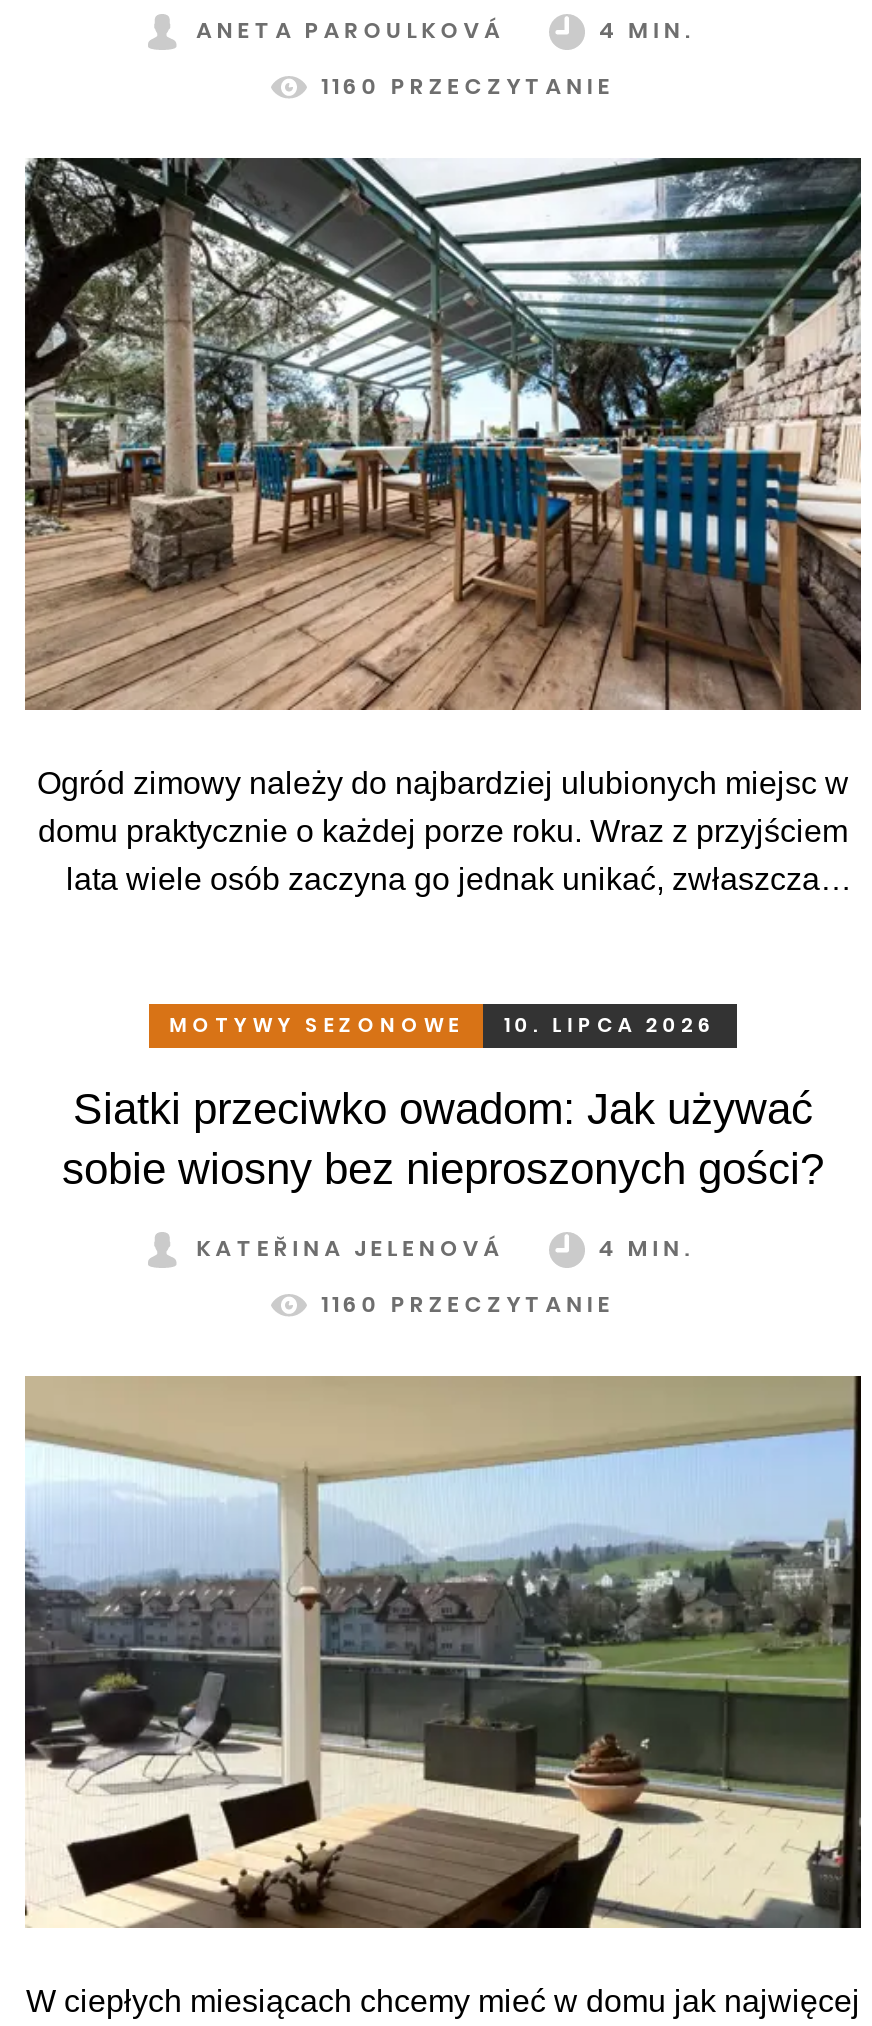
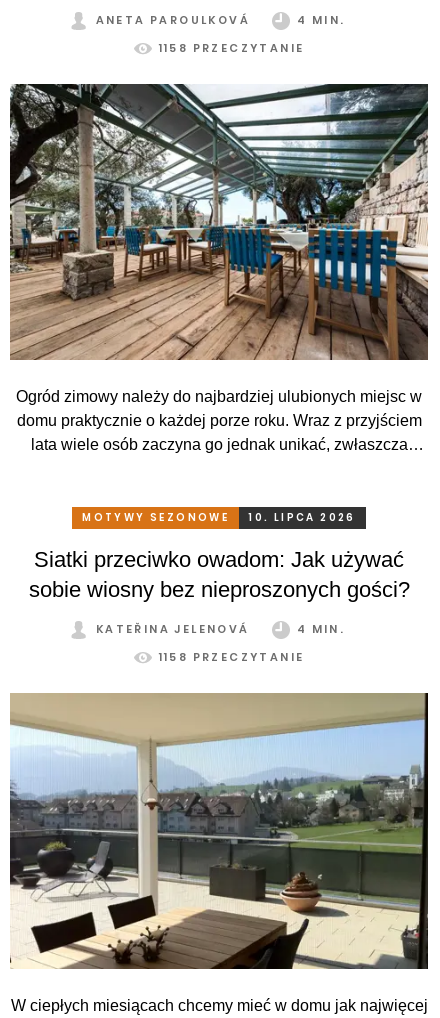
[321,71,615,103] 1160 PRZECZYTANIE -> [159,40,304,56] 1158 PRZECZYTANIE
[321,1288,615,1320] 1160 PRZECZYTANIE -> [159,649,304,665] 1158 PRZECZYTANIE

